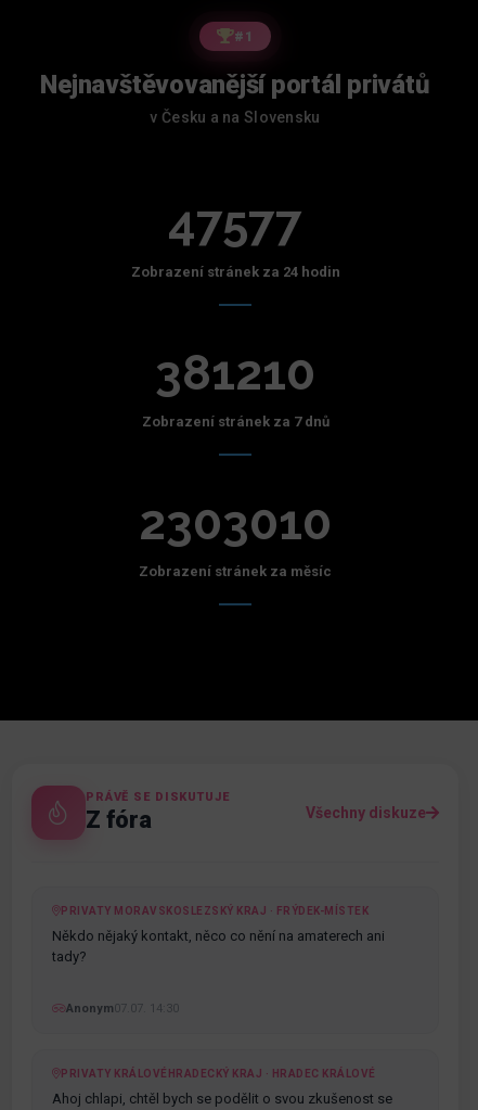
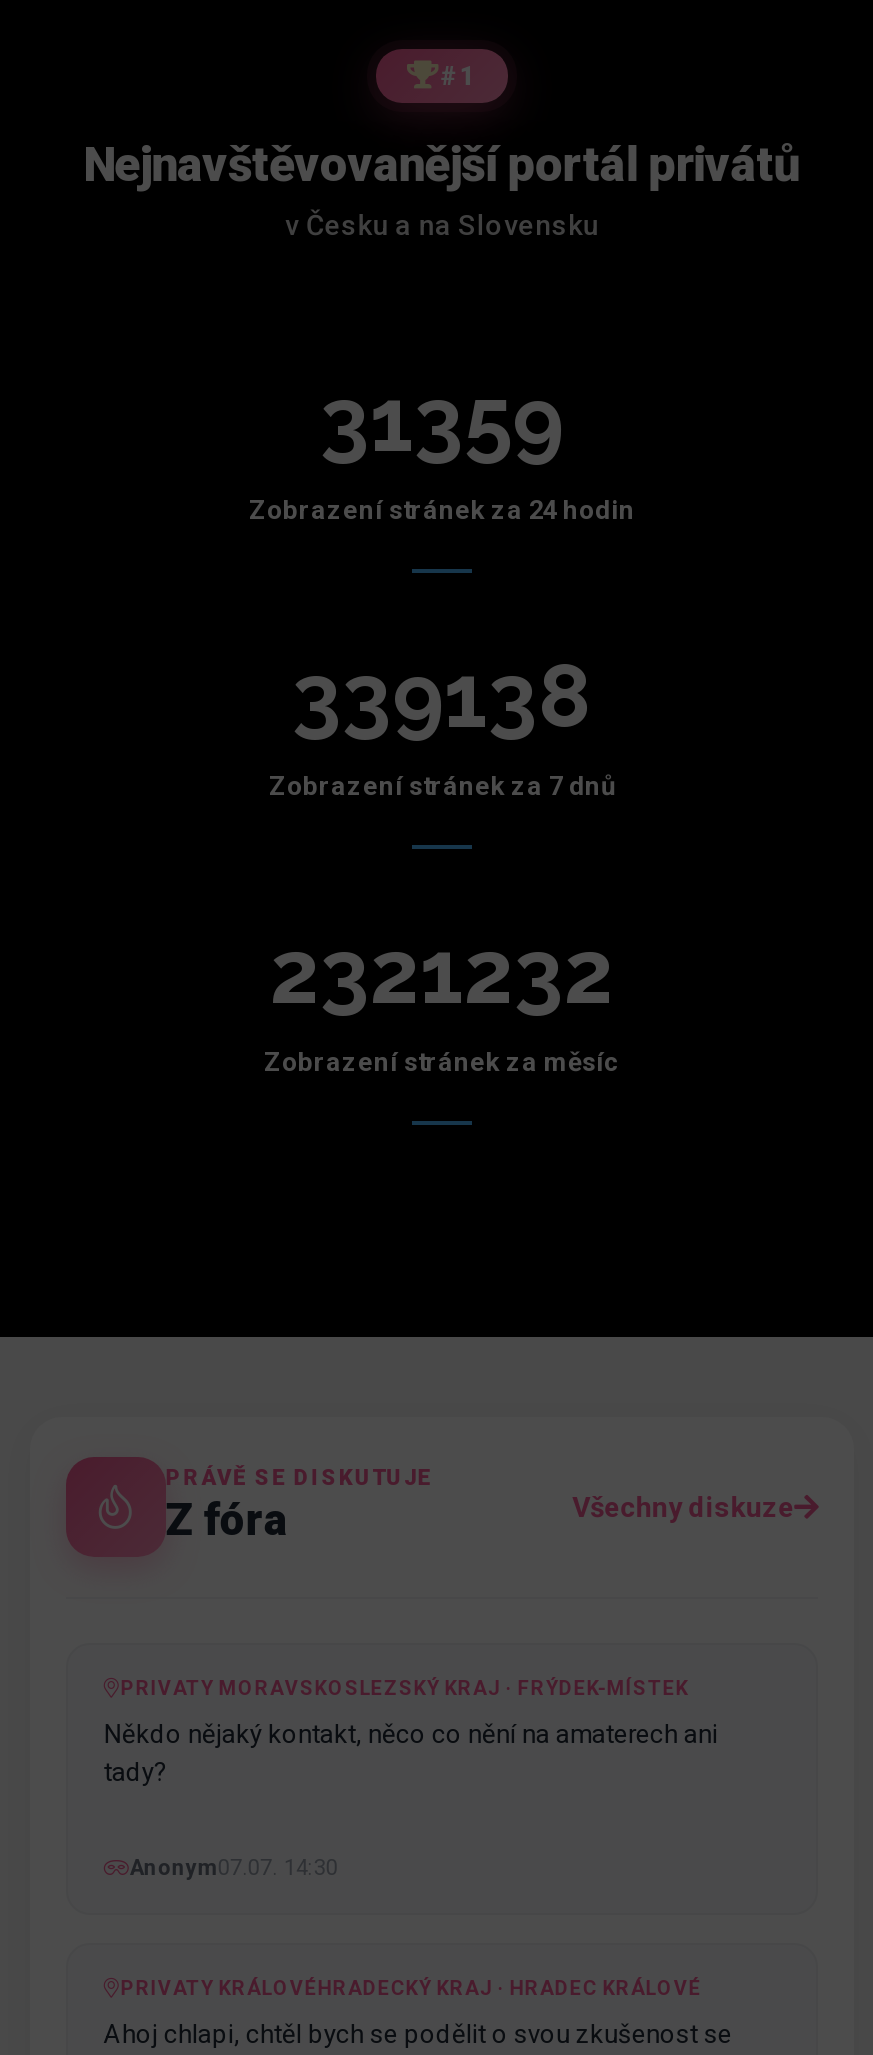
[168,195,302,251] 47577 -> [320,369,564,471] 31359
[155,345,315,400] 381210 -> [292,645,592,747] 339138
[139,495,332,550] 2303010 -> [270,921,614,1023] 2321232

